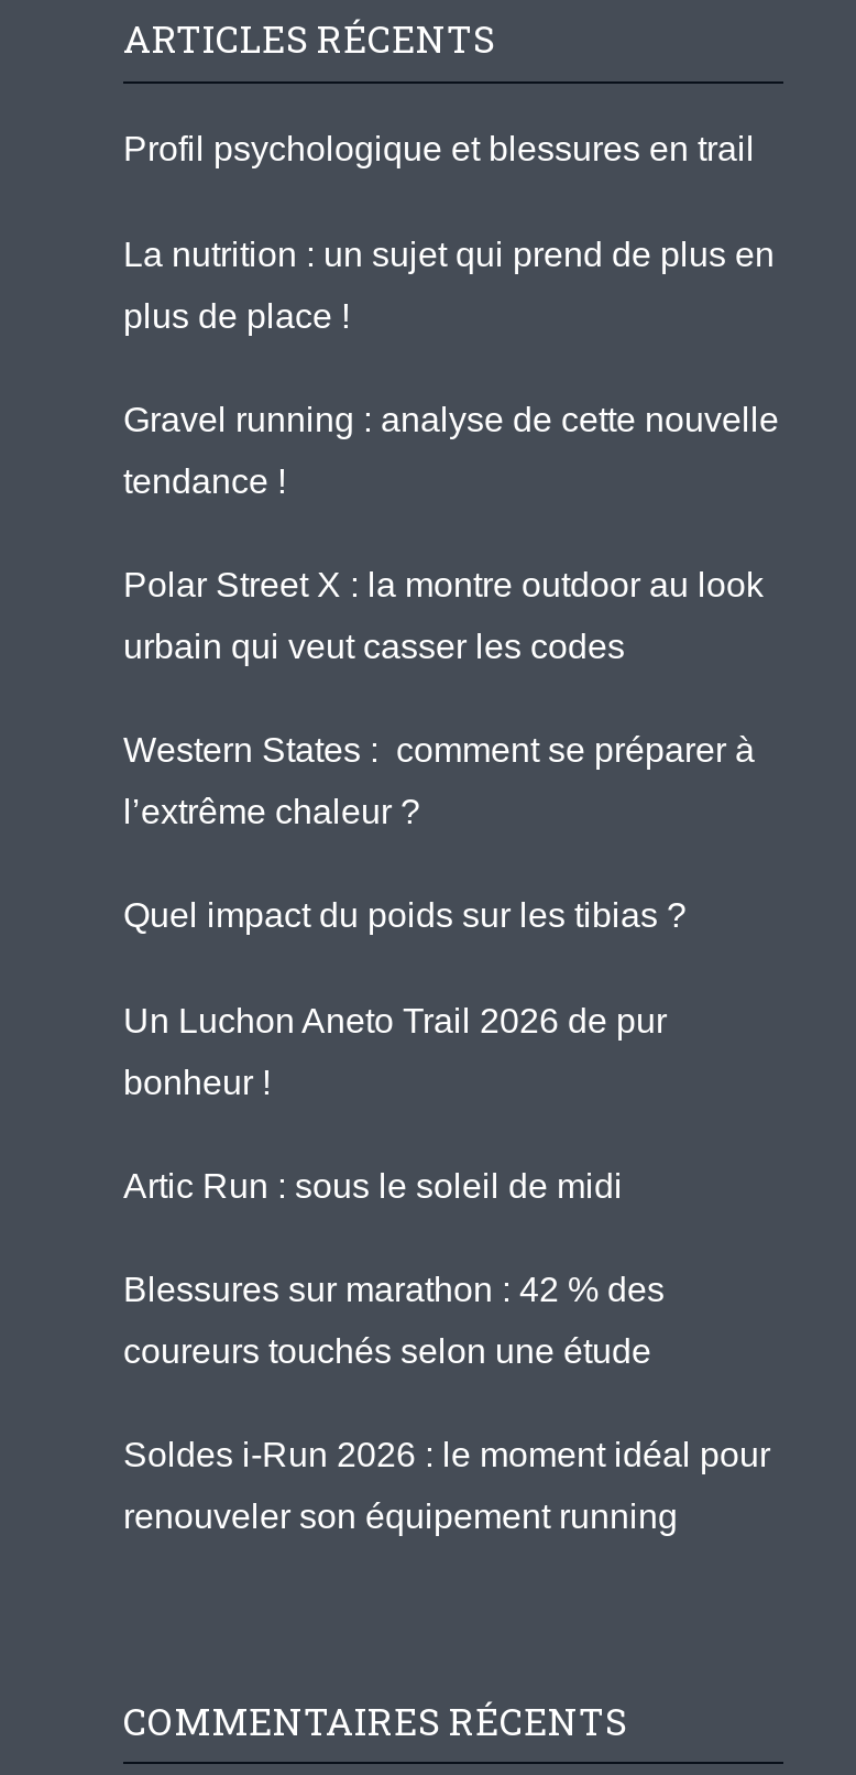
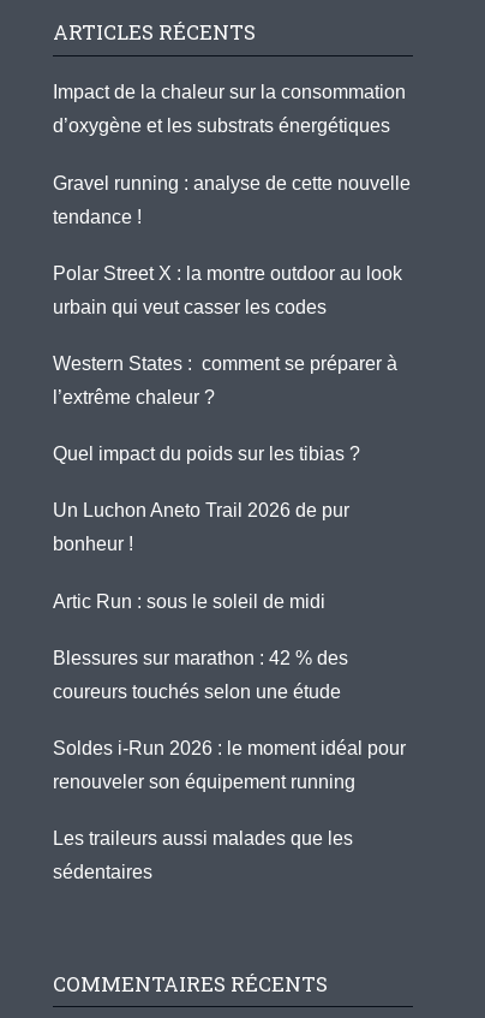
[123,131,775,334] Profil psychologique et blessures en trail | La nutrition : un sujet qui prend de plus en | plus de place ! -> [53,82,406,136] Impact de la chaleur sur la consommation | d’oxygène et les substrats énergétiques
moved [123,400,779,1535] -> [53,173,411,792]: Gravel running : analyse de cette nouvelle | tendance ! | Polar Street X : la montre outdoor au look | ... | Soldes i-Run 2026 : le moment idéal pour | renouveler son équipement running
none -> [53,828,353,882] Les traileurs aussi malades que les | sédentaires

